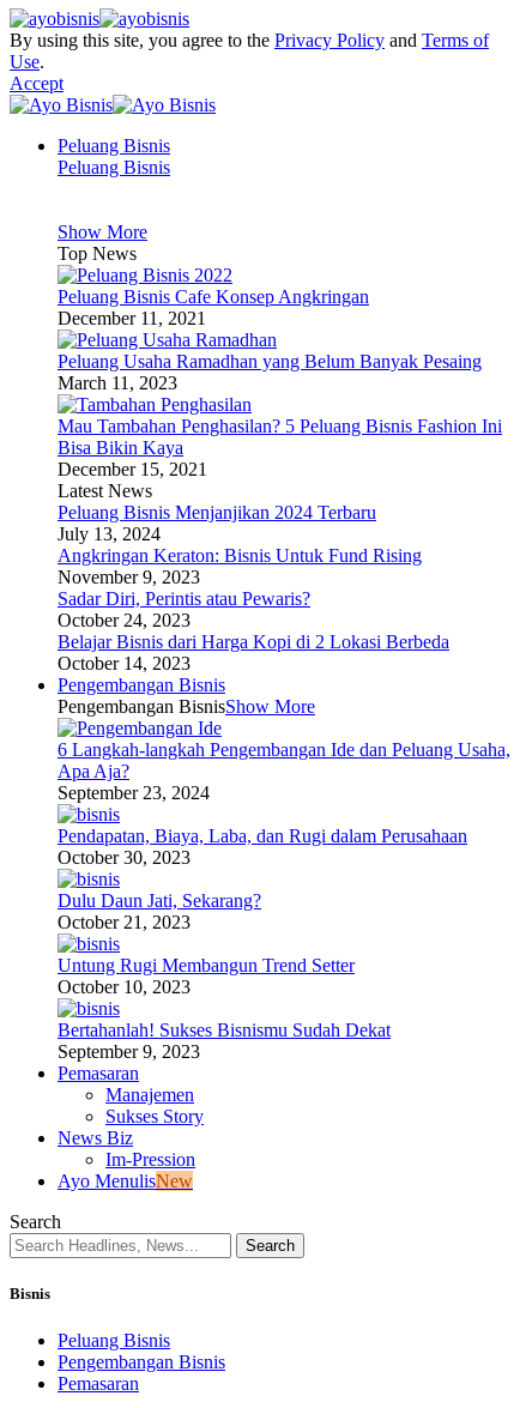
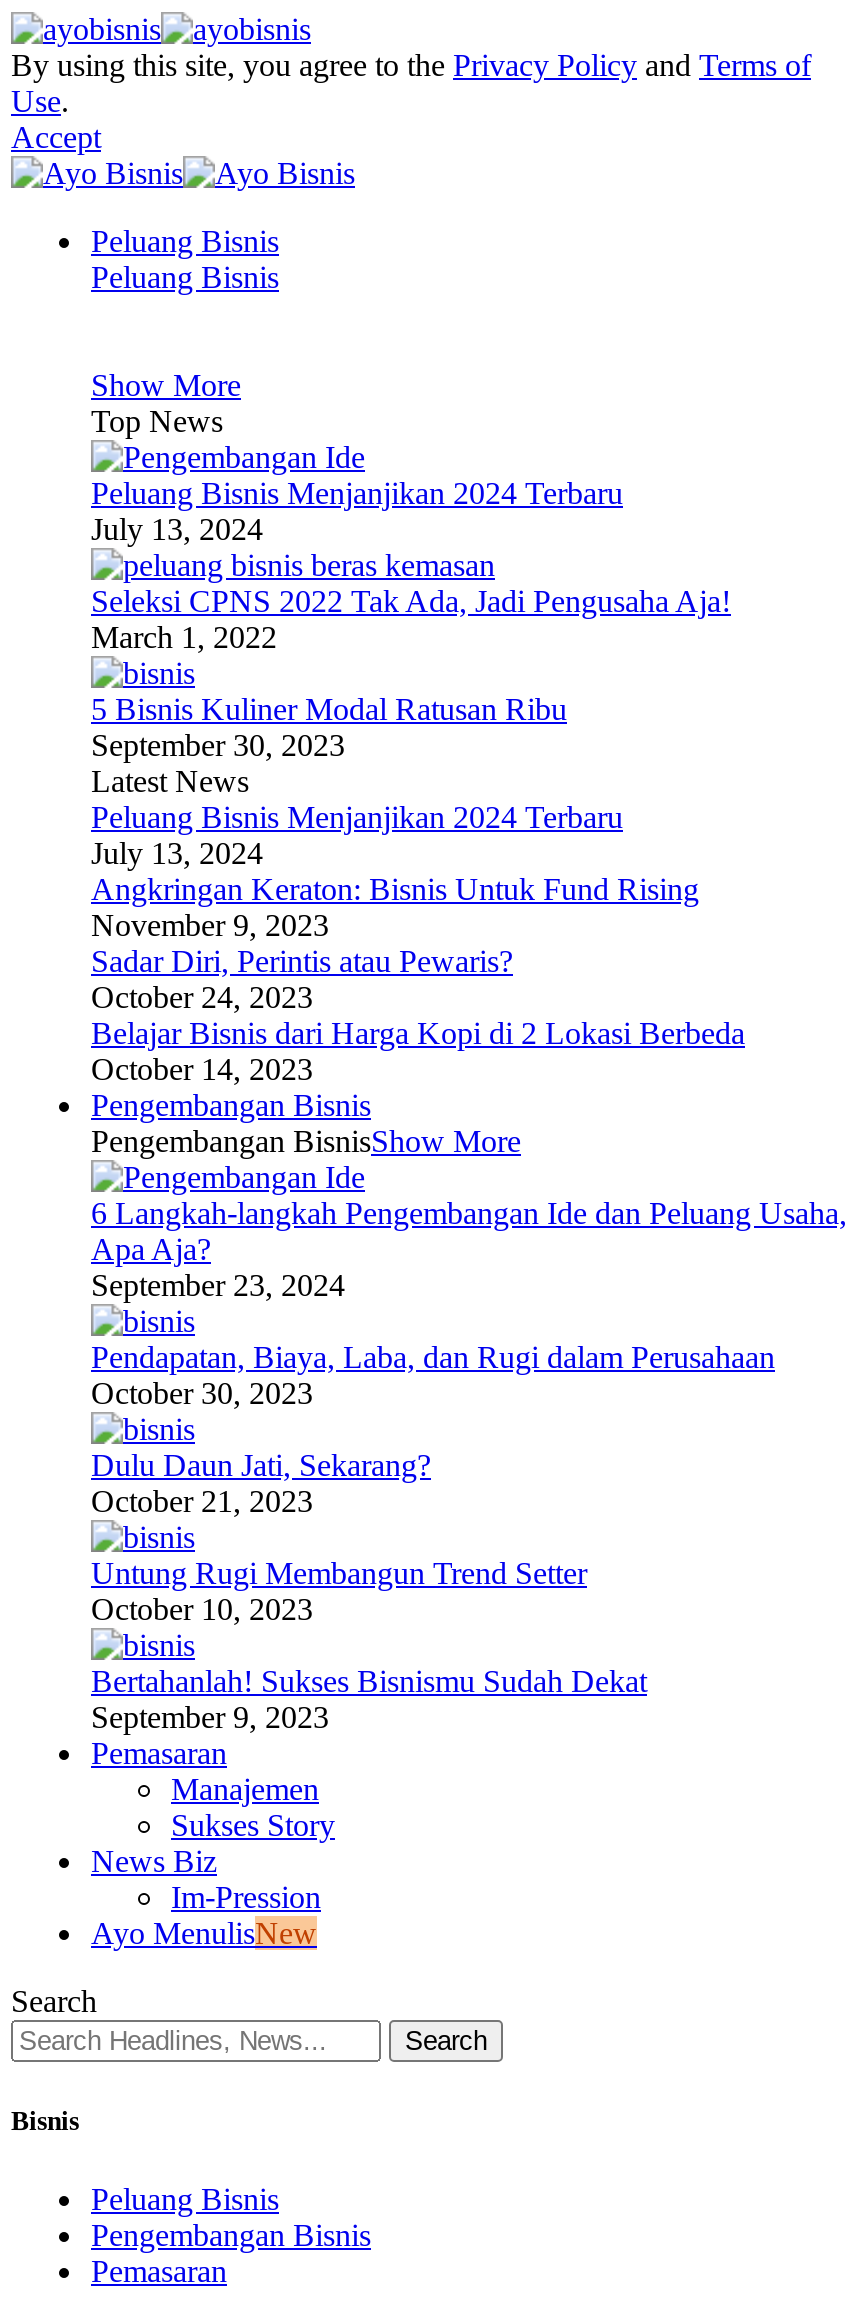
[58,286,369,328] Peluang Bisnis Cafe Konsep Angkringan | December 11, 2021 -> [91,476,623,546] Peluang Bisnis Menjanjikan 2024 Terbaru | July 13, 2024
[58,351,482,393] Peluang Usaha Ramadhan yang Belum Banyak Pesaing | March 11, 2023 -> [91,584,731,654] Seleksi CPNS 2022 Tak Ada, Jadi Pengusaha Aja! | March 1, 2022
[58,416,502,479] Mau Tambahan Penghasilan? 5 Peluang Bisnis Fashion Ini | Bisa Bikin Kaya | December 15, 2021 -> [91,692,567,762] 5 Bisnis Kuliner Modal Ratusan Ribu | September 30, 2023

